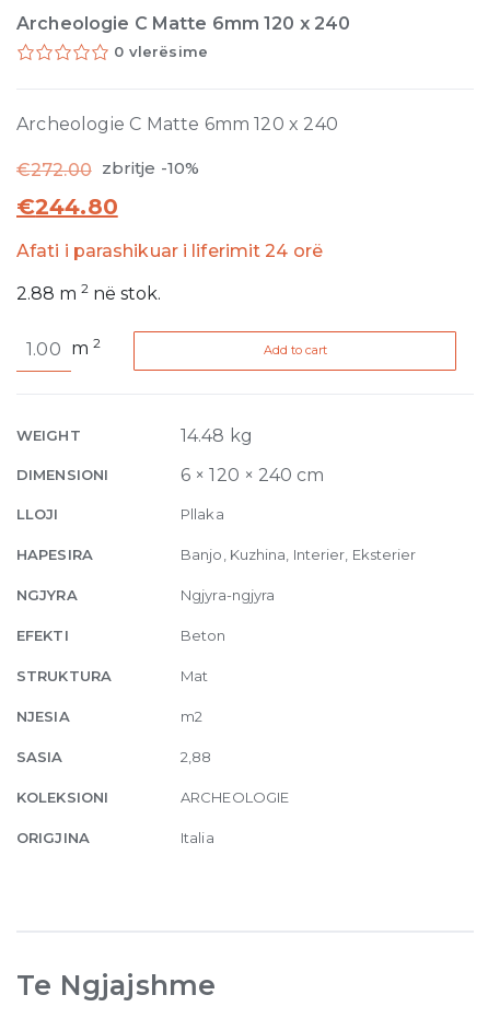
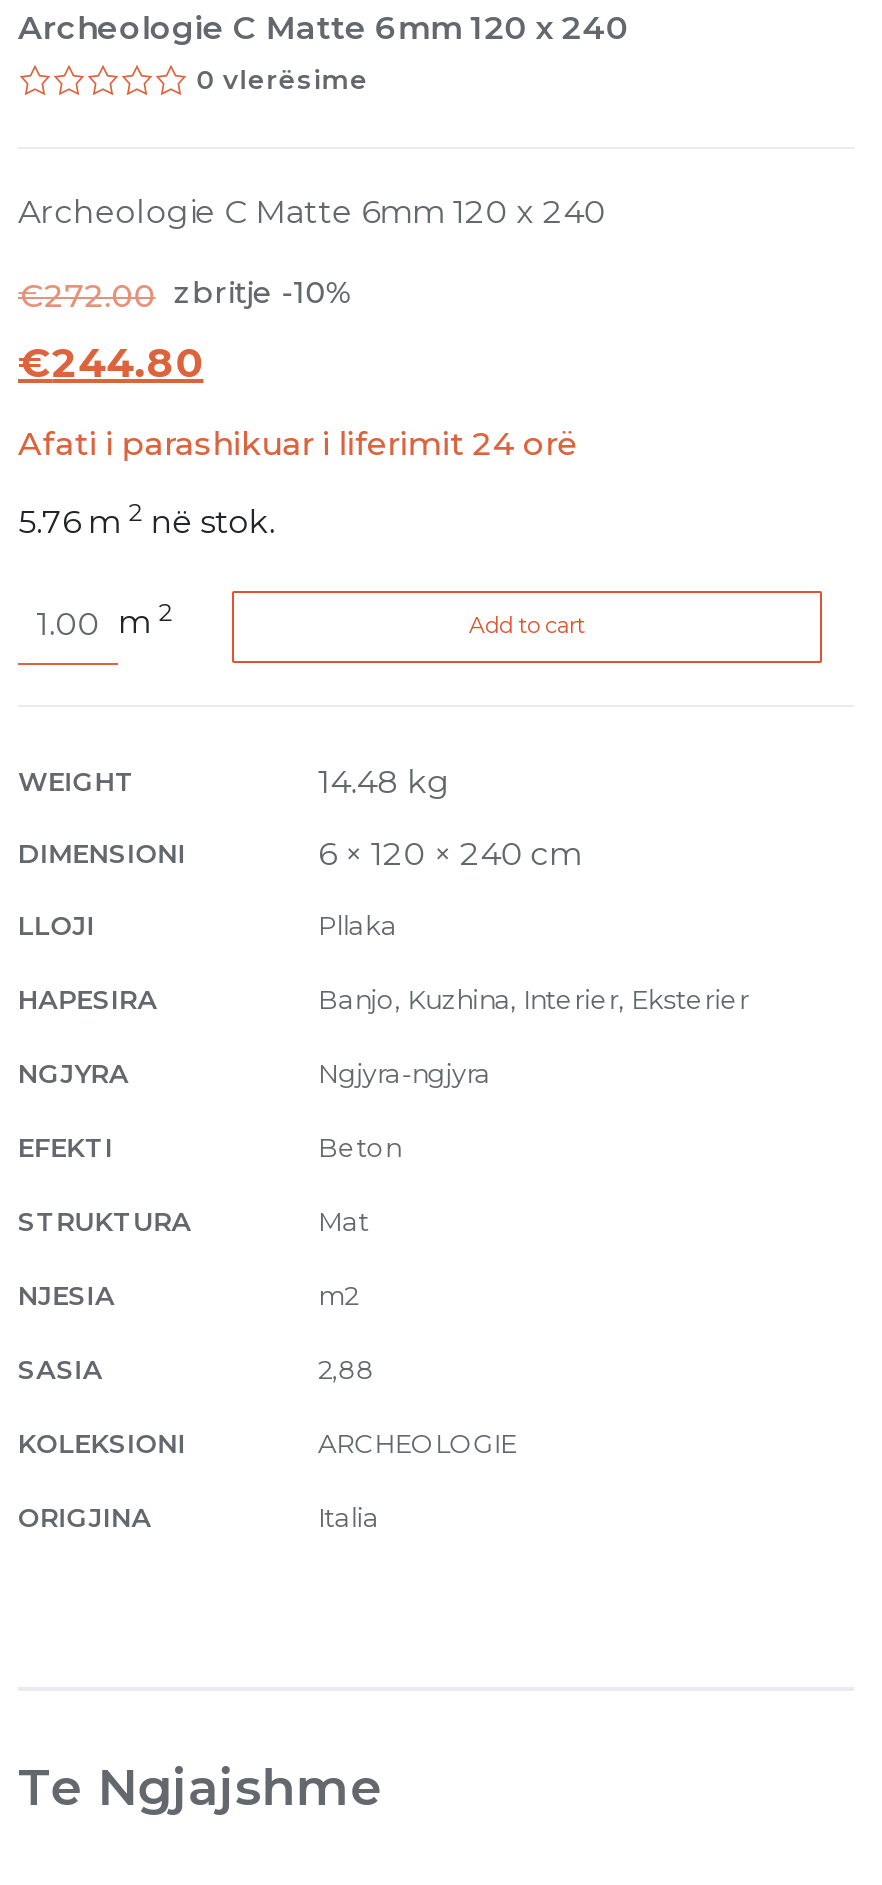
[16,280,161,304] 2.88 m 2 në stok. -> [18,497,275,541] 5.76 m 2 në stok.

